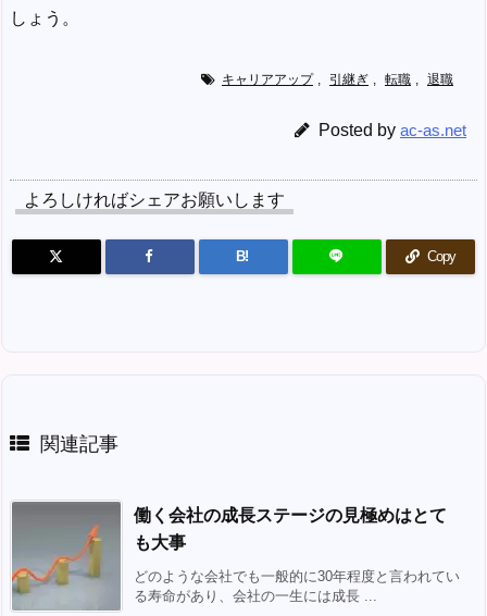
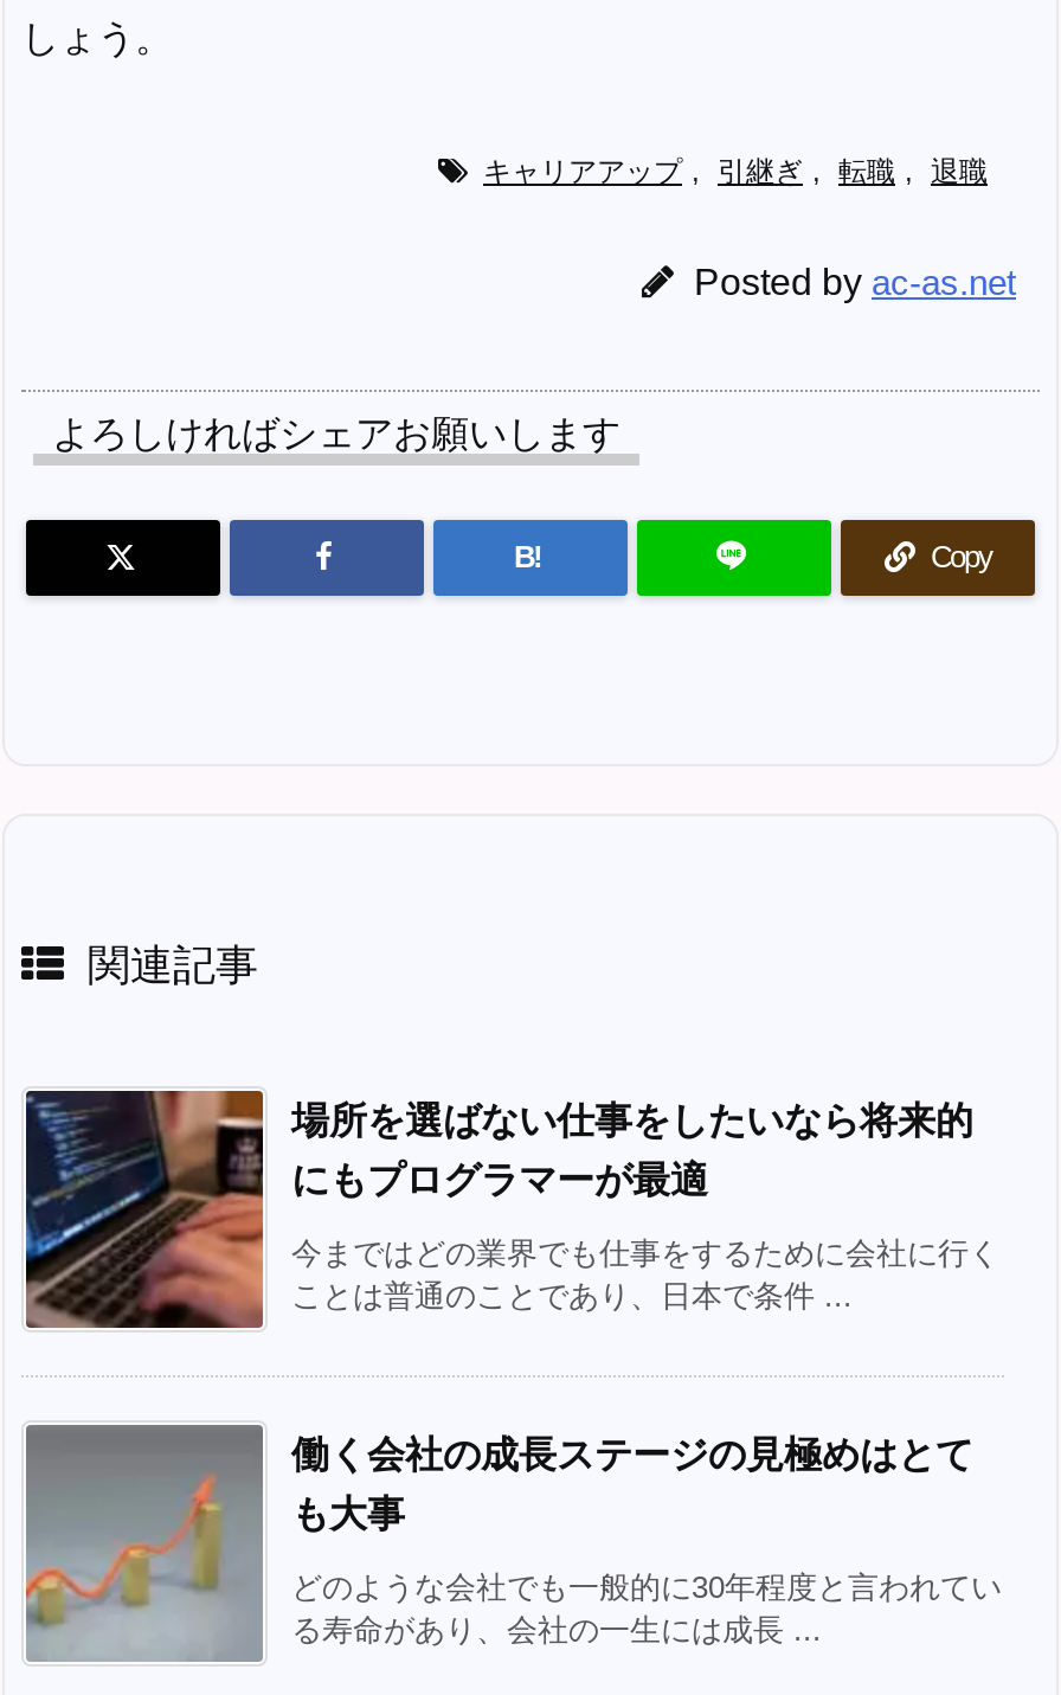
none -> [24,1089,999,1330] [image] | 場所を選ばない仕事をしたいなら将来的 | にもプログラマーが最適 | 今まではどの業界でも仕事をするために会社に行く | ことは普通のことであり、日本で条件 ...

